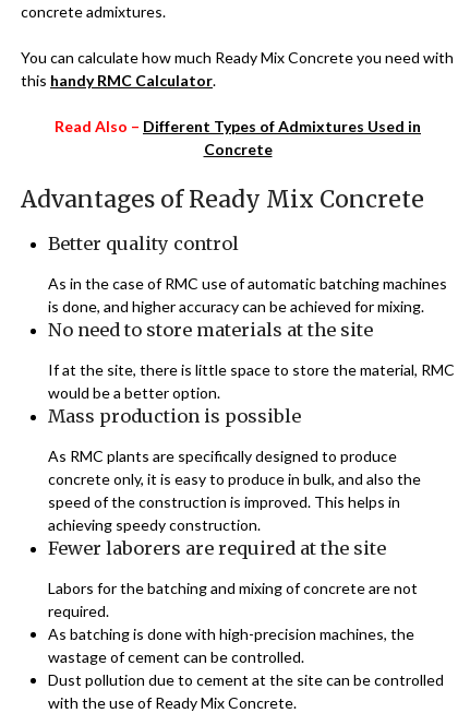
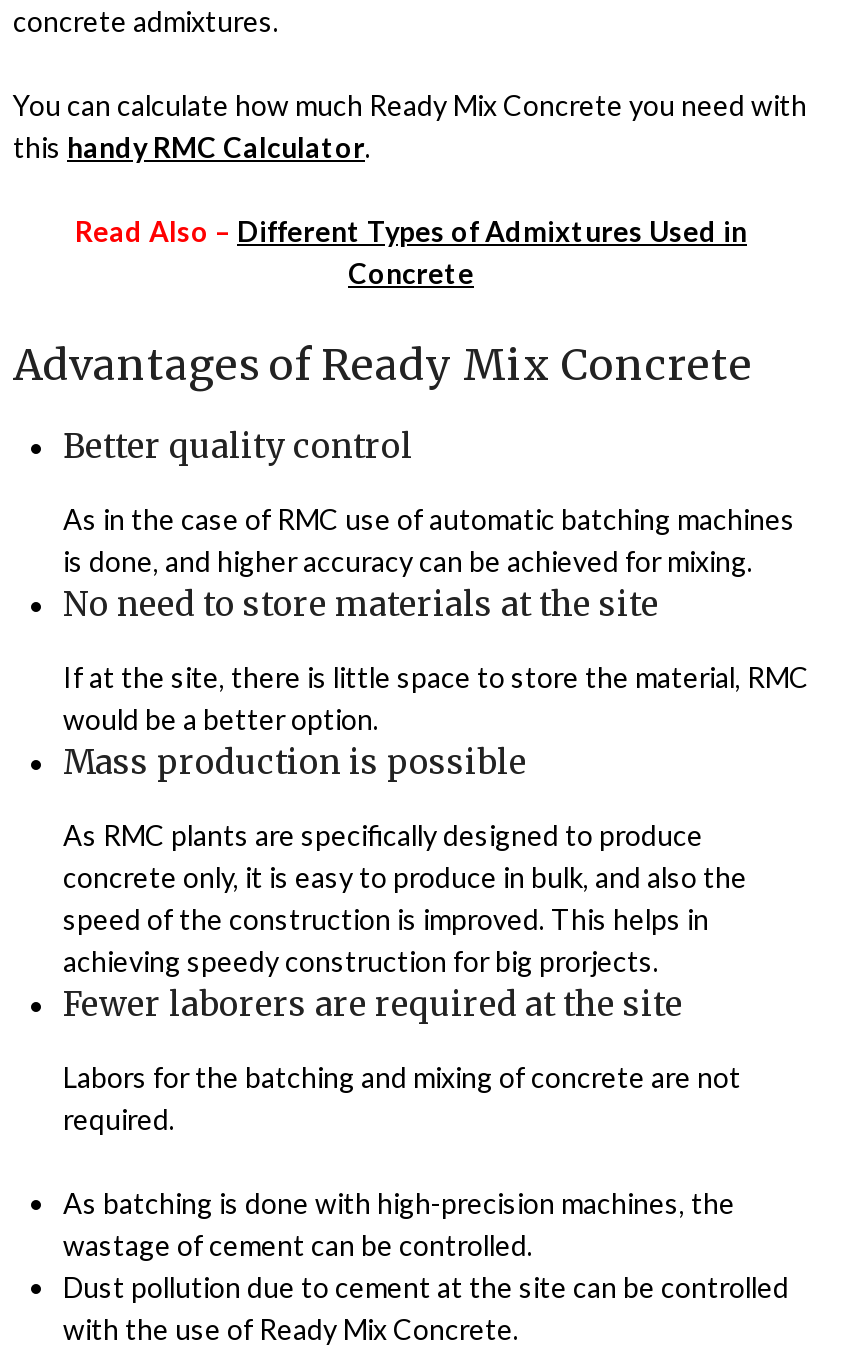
[48,515,261,534] achieving speedy construction. -> [63,944,659,978] achieving speedy construction for big prorjects.

